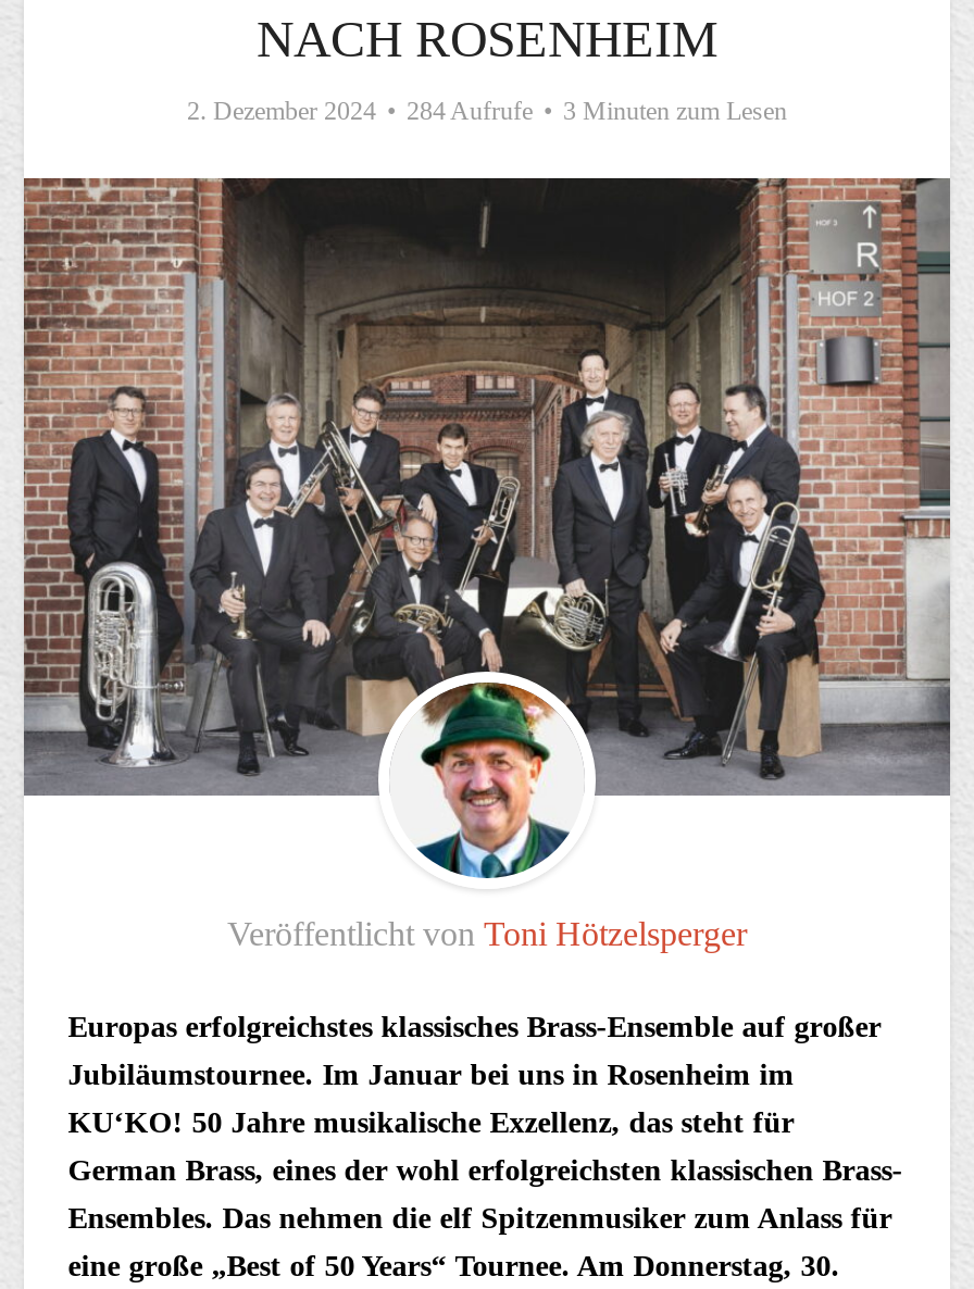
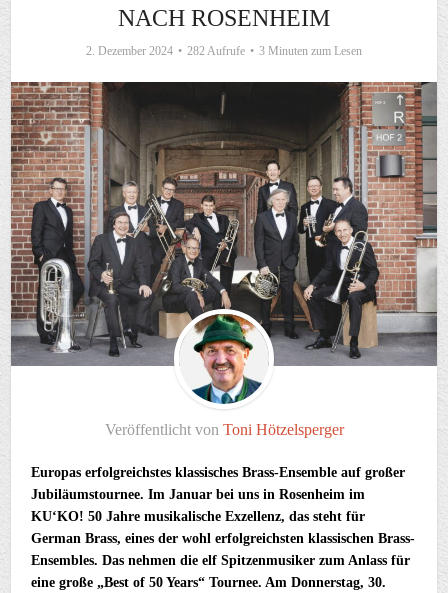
[187,96,787,126] 2. Dezember 2024 284 Aufrufe 3 Minuten zum Lesen -> [86,44,362,58] 2. Dezember 2024 282 Aufrufe 3 Minuten zum Lesen

